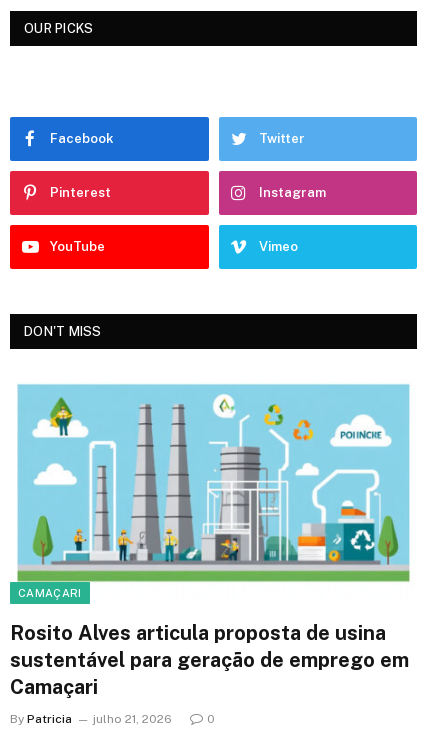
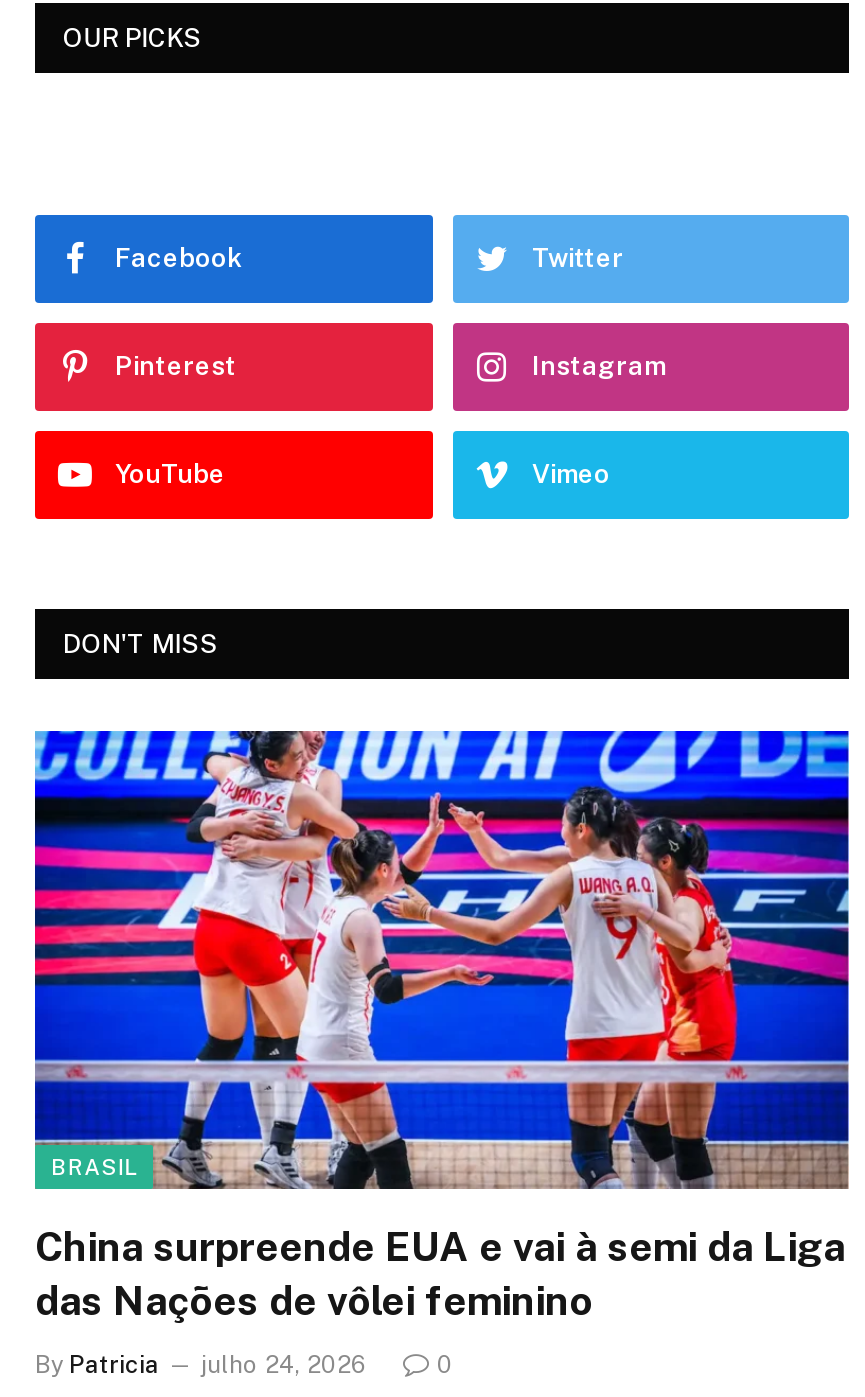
[10,383,417,604] [image] | CAMAÇARI -> [33,729,851,1191] [image] | BRASIL
[10,621,409,699] Rosito Alves articula proposta de usina | sustentável para geração de emprego em | Camaçari -> [35,1223,845,1325] China surpreende EUA e vai à semi da Liga | das Nações de vôlei feminino
[10,712,172,726] By Patricia julho 21, 2026 -> [35,1351,367,1379] By Patricia julho 24, 2026

